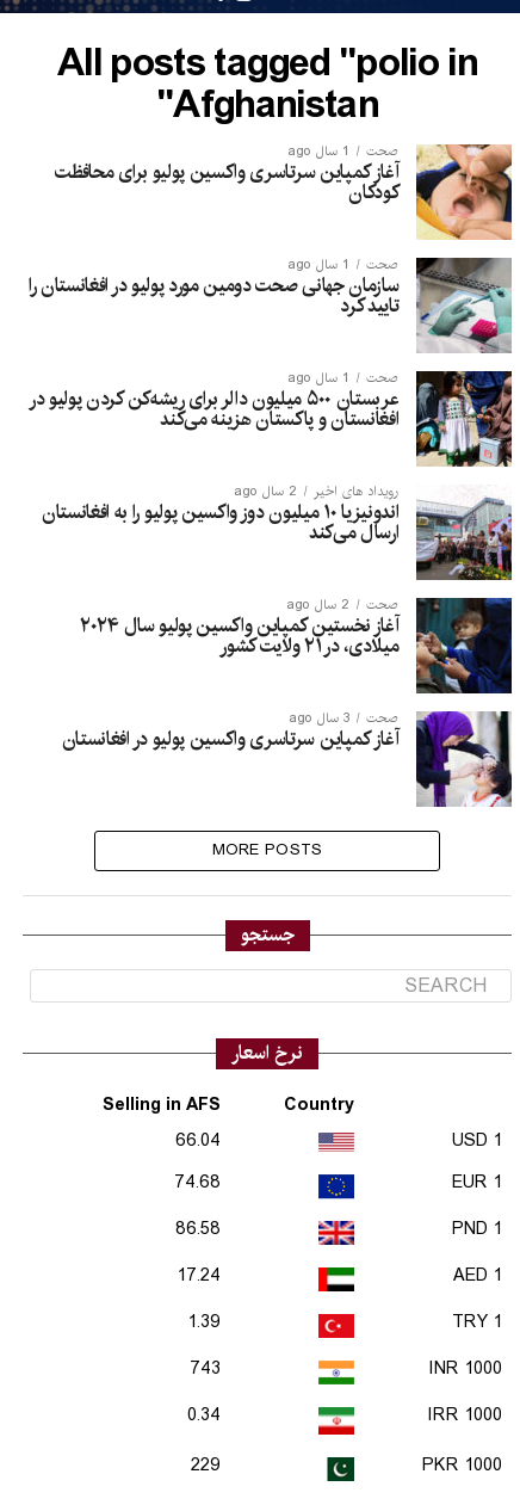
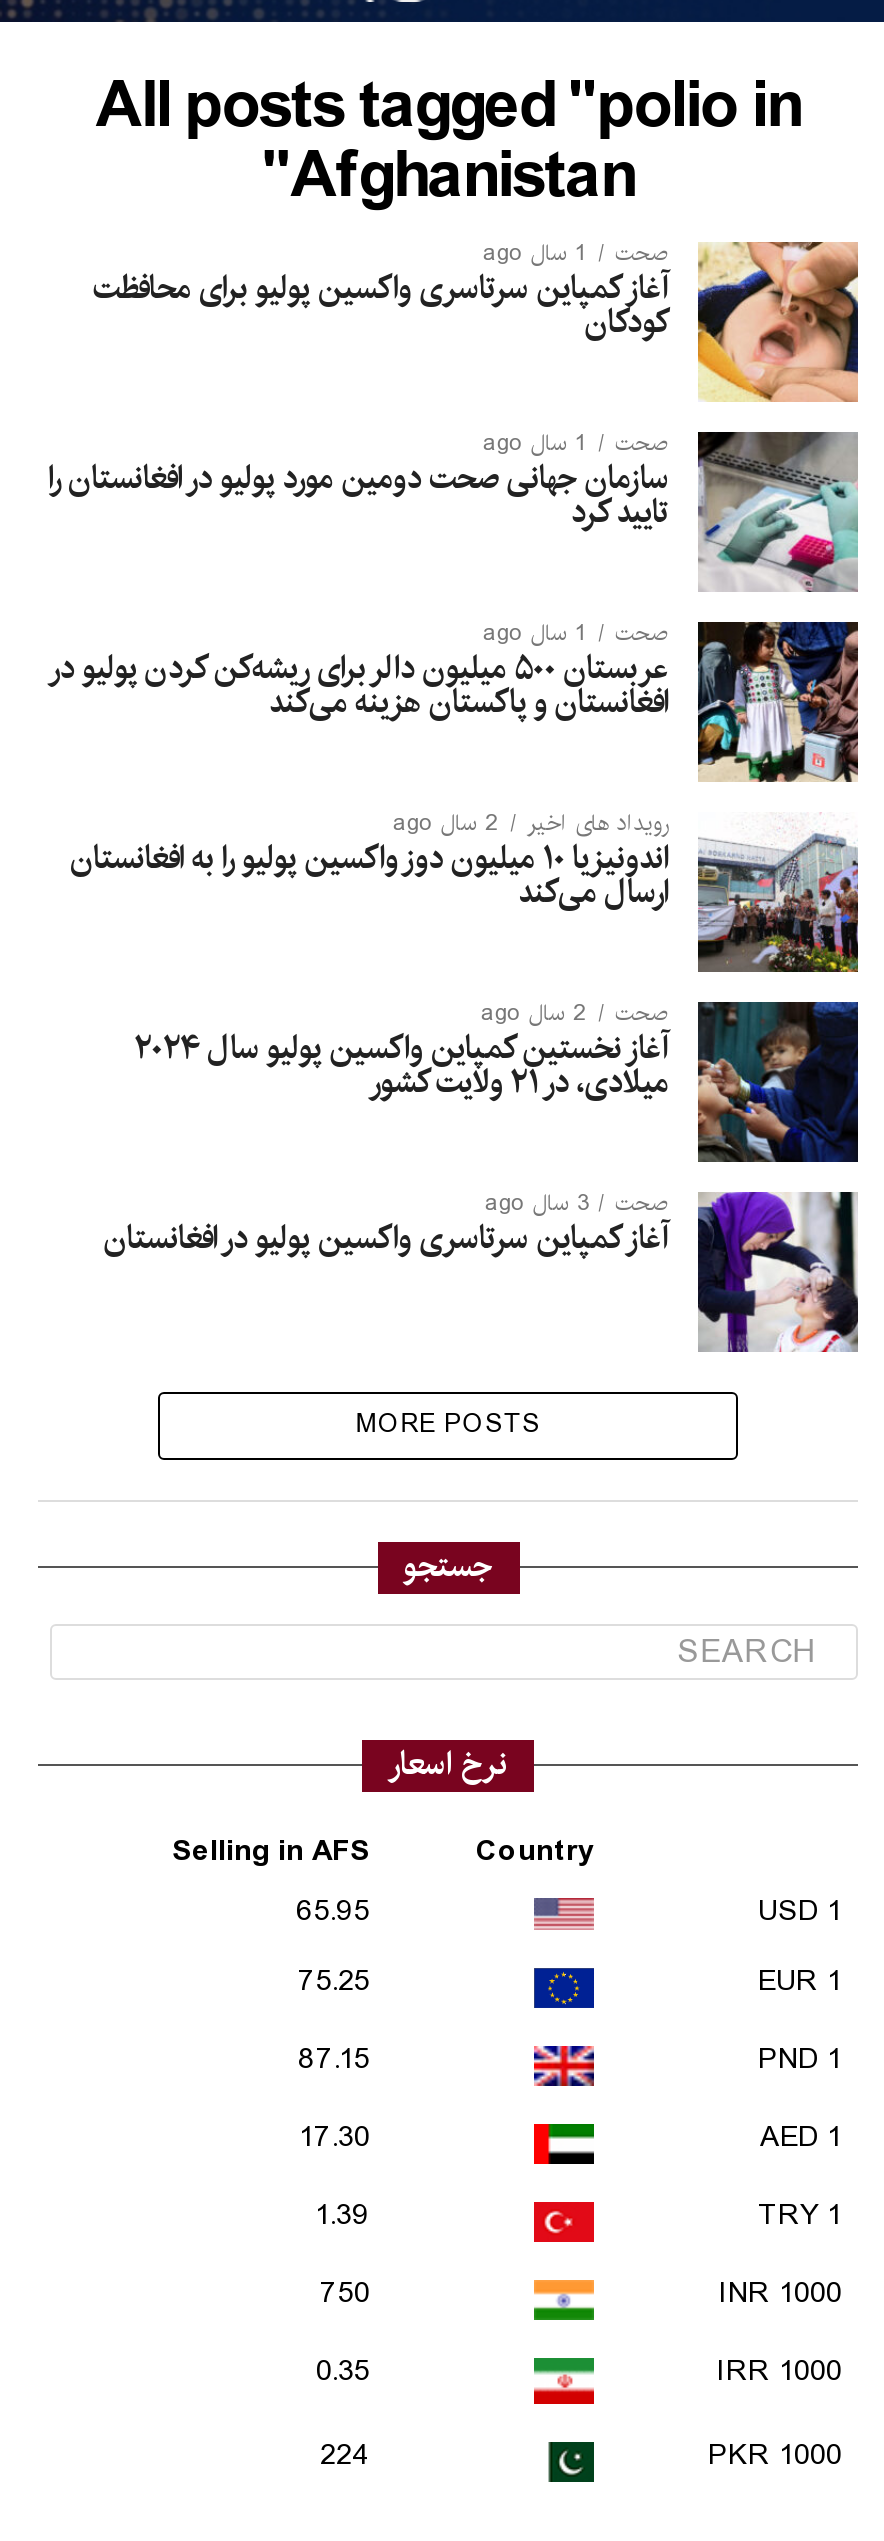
[175,1127,221,1155] 66.04 -> [296,1888,370,1936] 65.95
[174,1168,221,1197] 74.68 -> [298,1958,370,2006] 75.25
[175,1215,221,1244] 86.58 -> [298,2036,370,2084] 87.15
[178,1262,221,1290] 17.24 -> [300,2114,370,2162] 17.30
[190,1355,221,1383] 743 -> [320,2270,370,2318] 750
[187,1401,221,1430] 0.34 -> [316,2348,370,2396] 0.35
[191,1451,221,1480] 229 -> [320,2432,370,2480] 224

